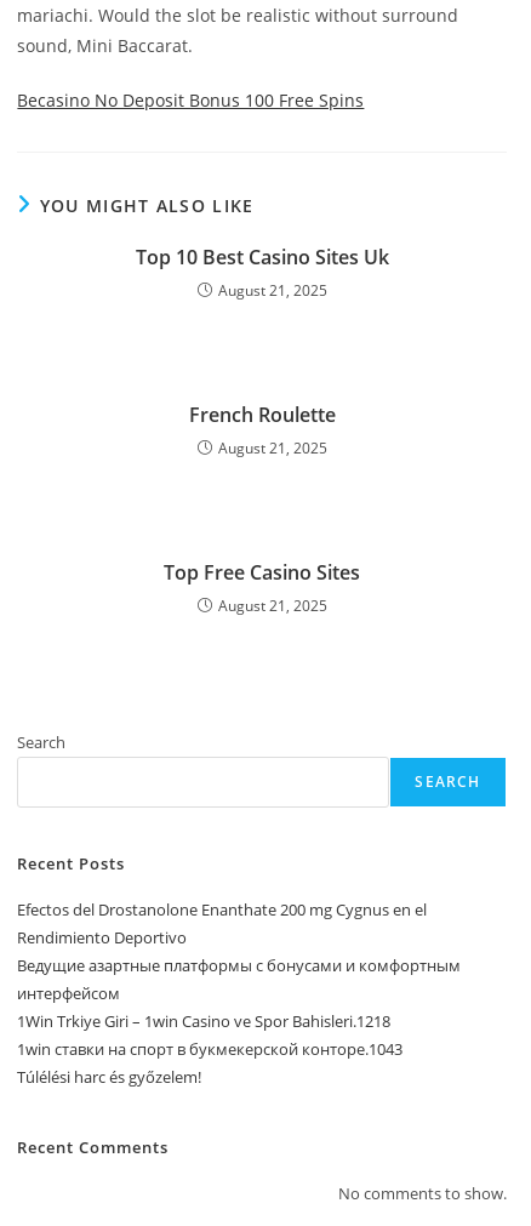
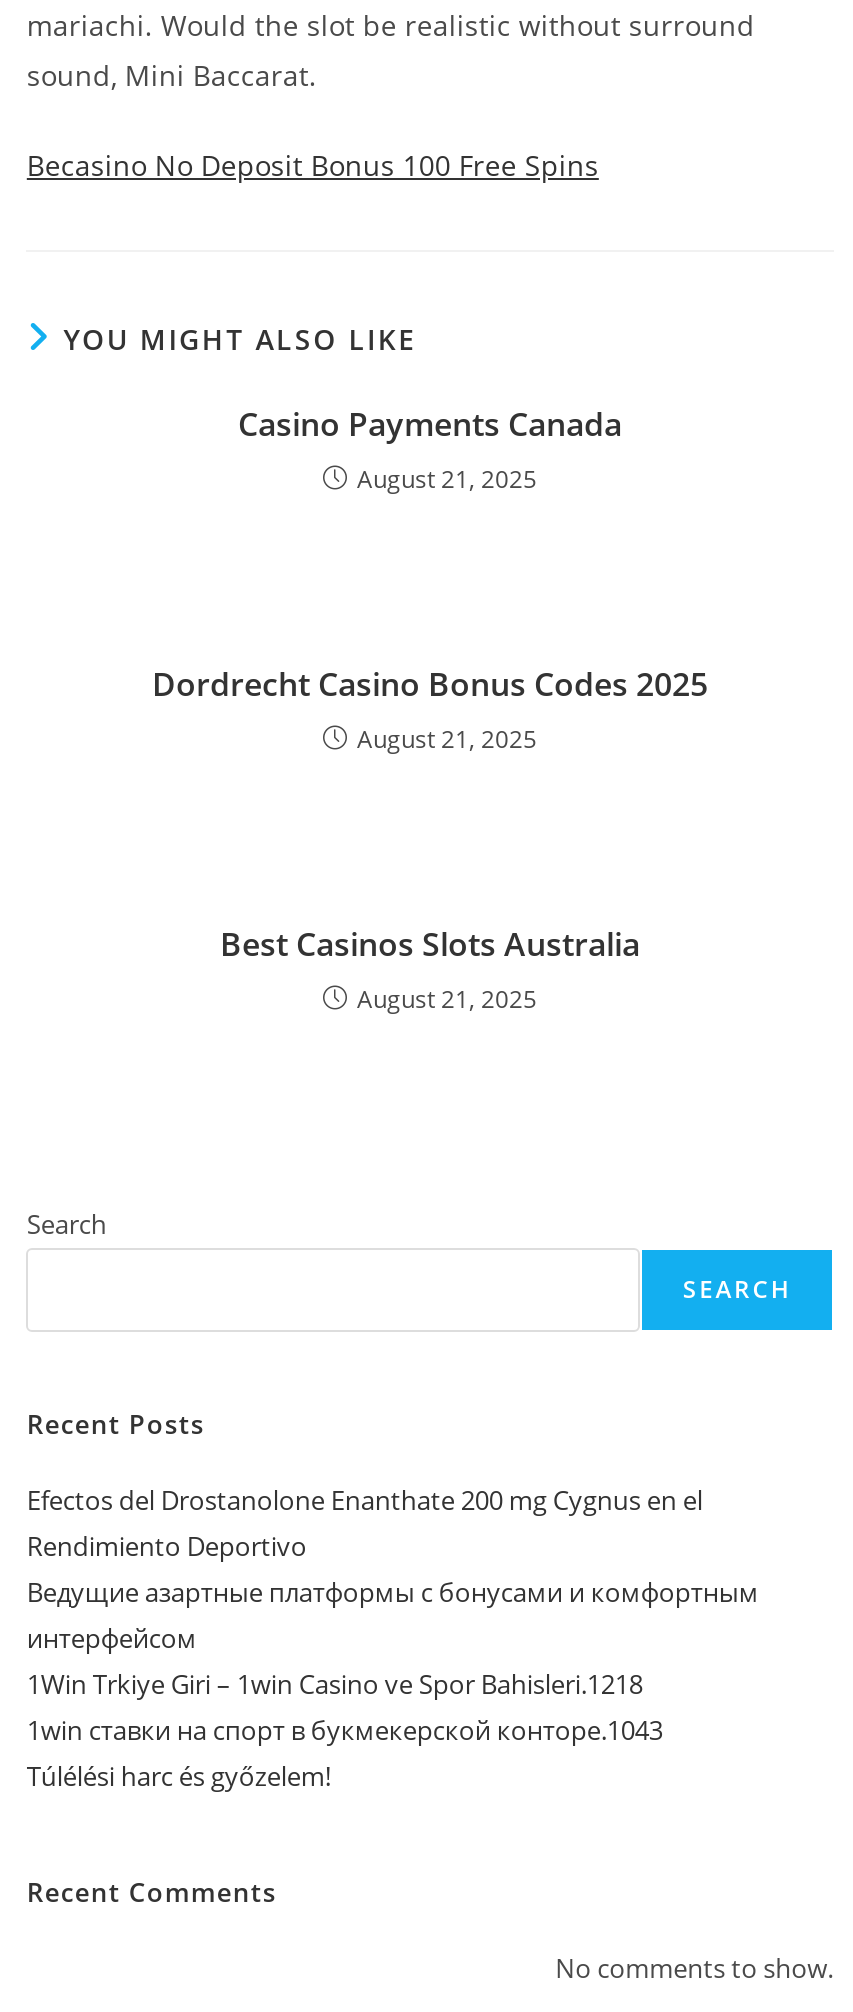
[135,244,389,270] Top 10 Best Casino Sites Uk -> [238,402,622,446] Casino Payments Canada
[189,401,335,428] French Roulette -> [152,662,708,706] Dordrecht Casino Bonus Codes 2025
[164,559,360,586] Top Free Casino Sites -> [220,922,640,966] Best Casinos Slots Australia

